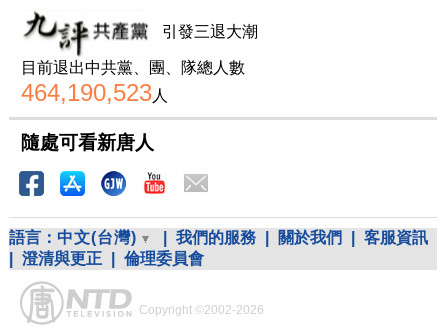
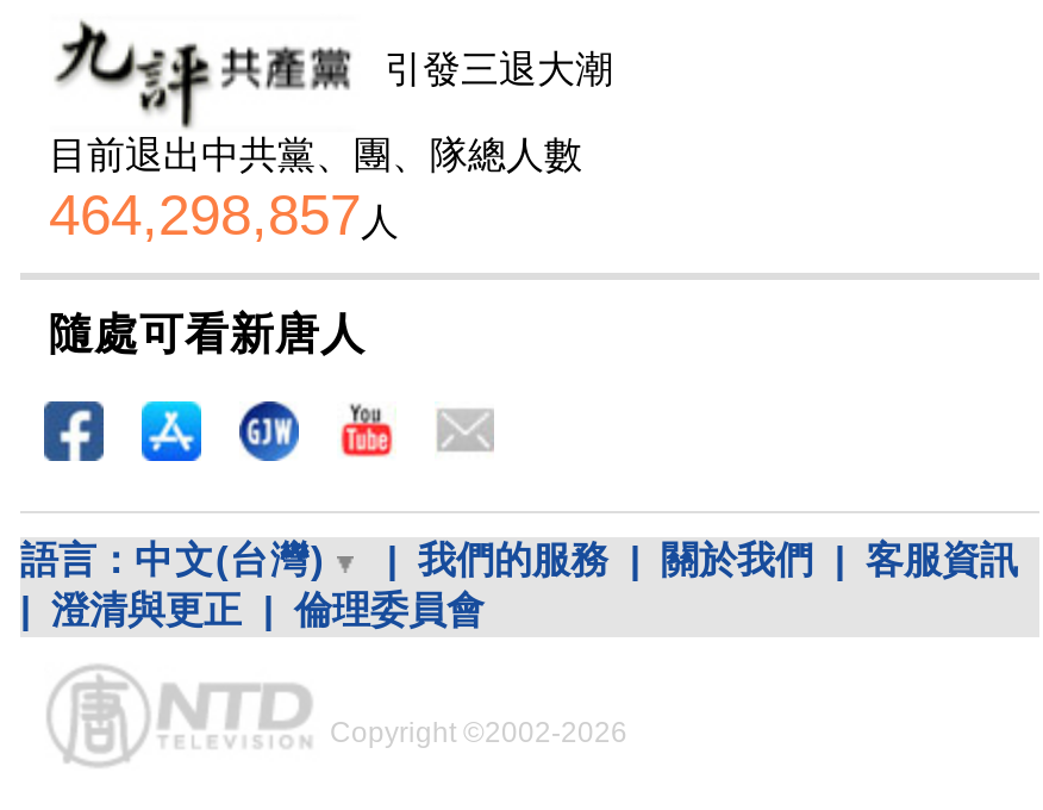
[21,79,168,106] 464,190,523人 -> [49,183,399,247] 464,298,857人

